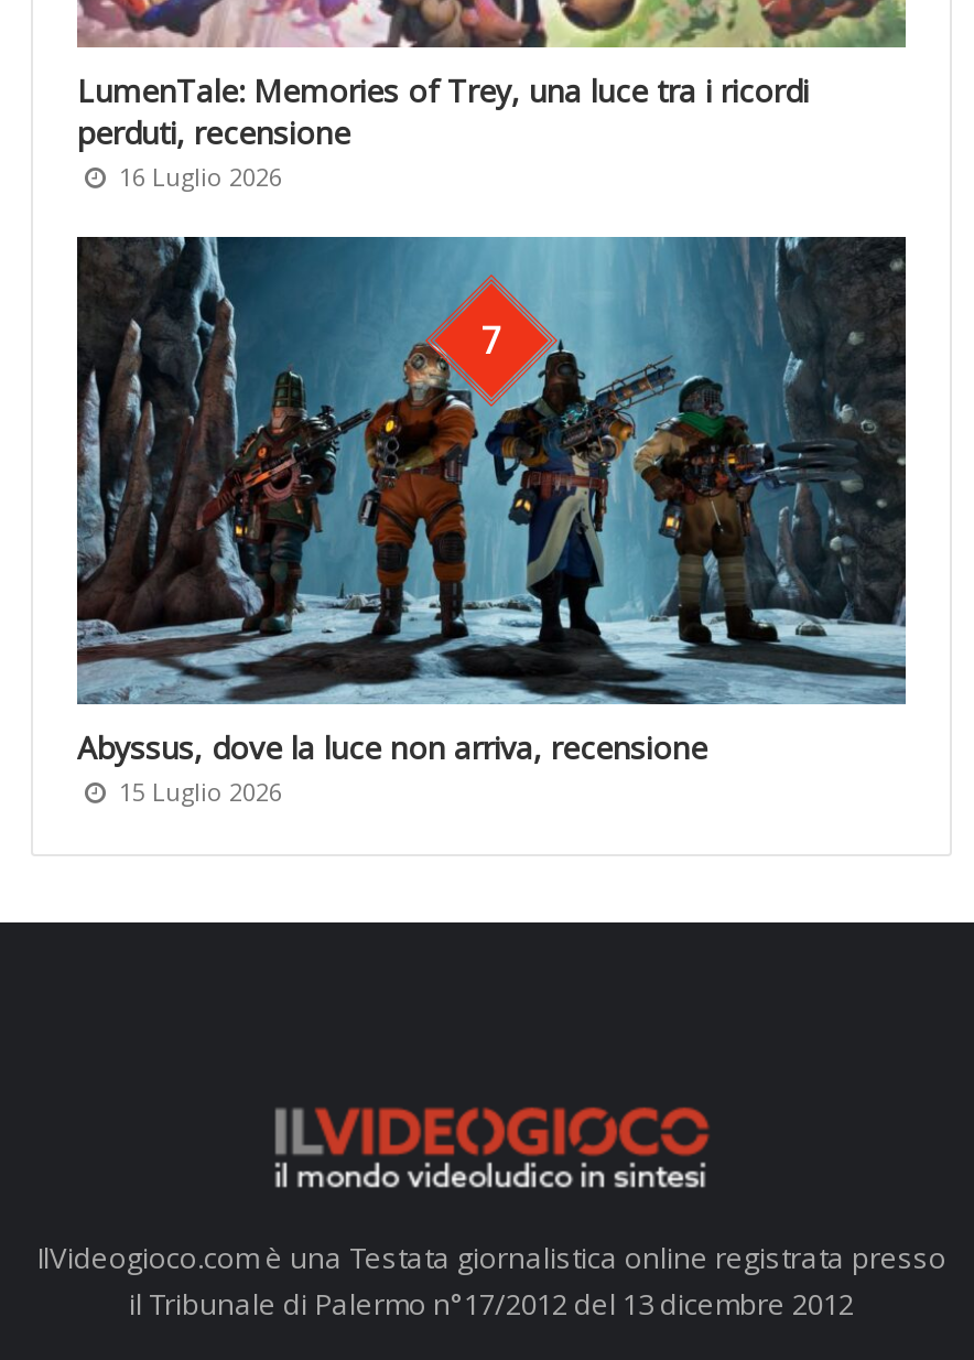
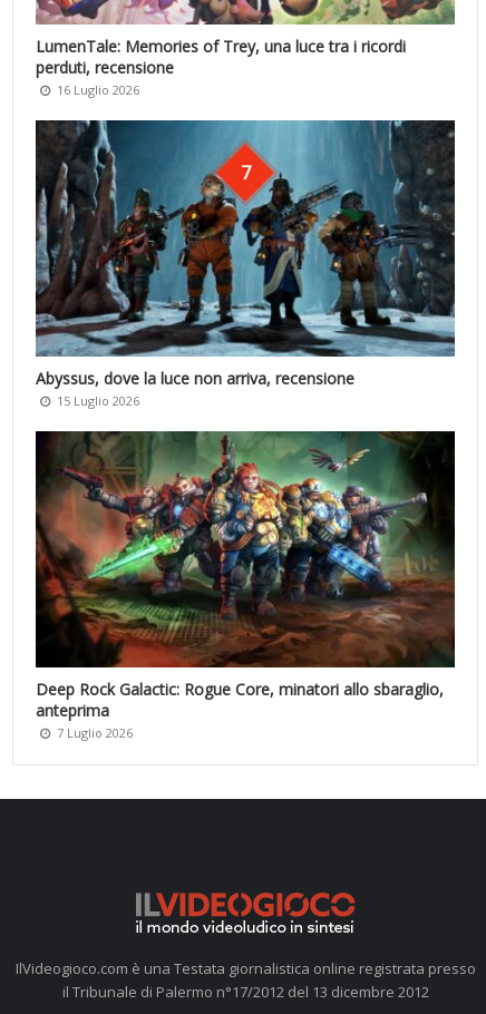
none -> [35,430,456,741] [image] | Deep Rock Galactic: Rogue Core, minatori allo sbaraglio, | anteprima | 7 Luglio 2026

